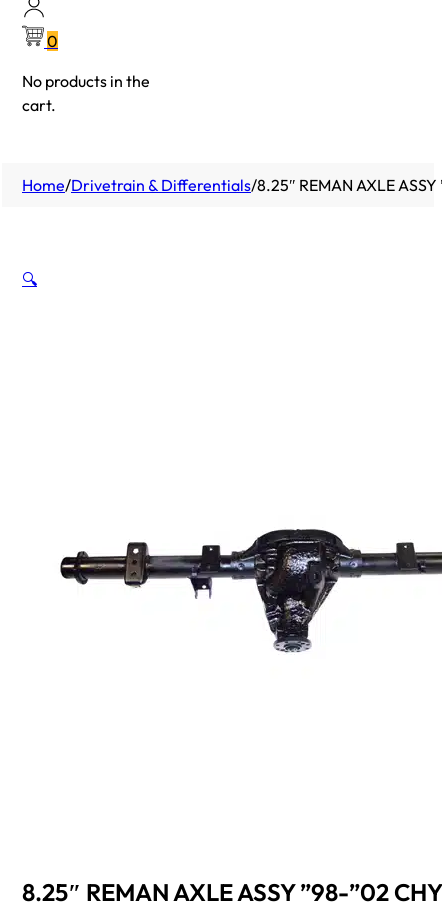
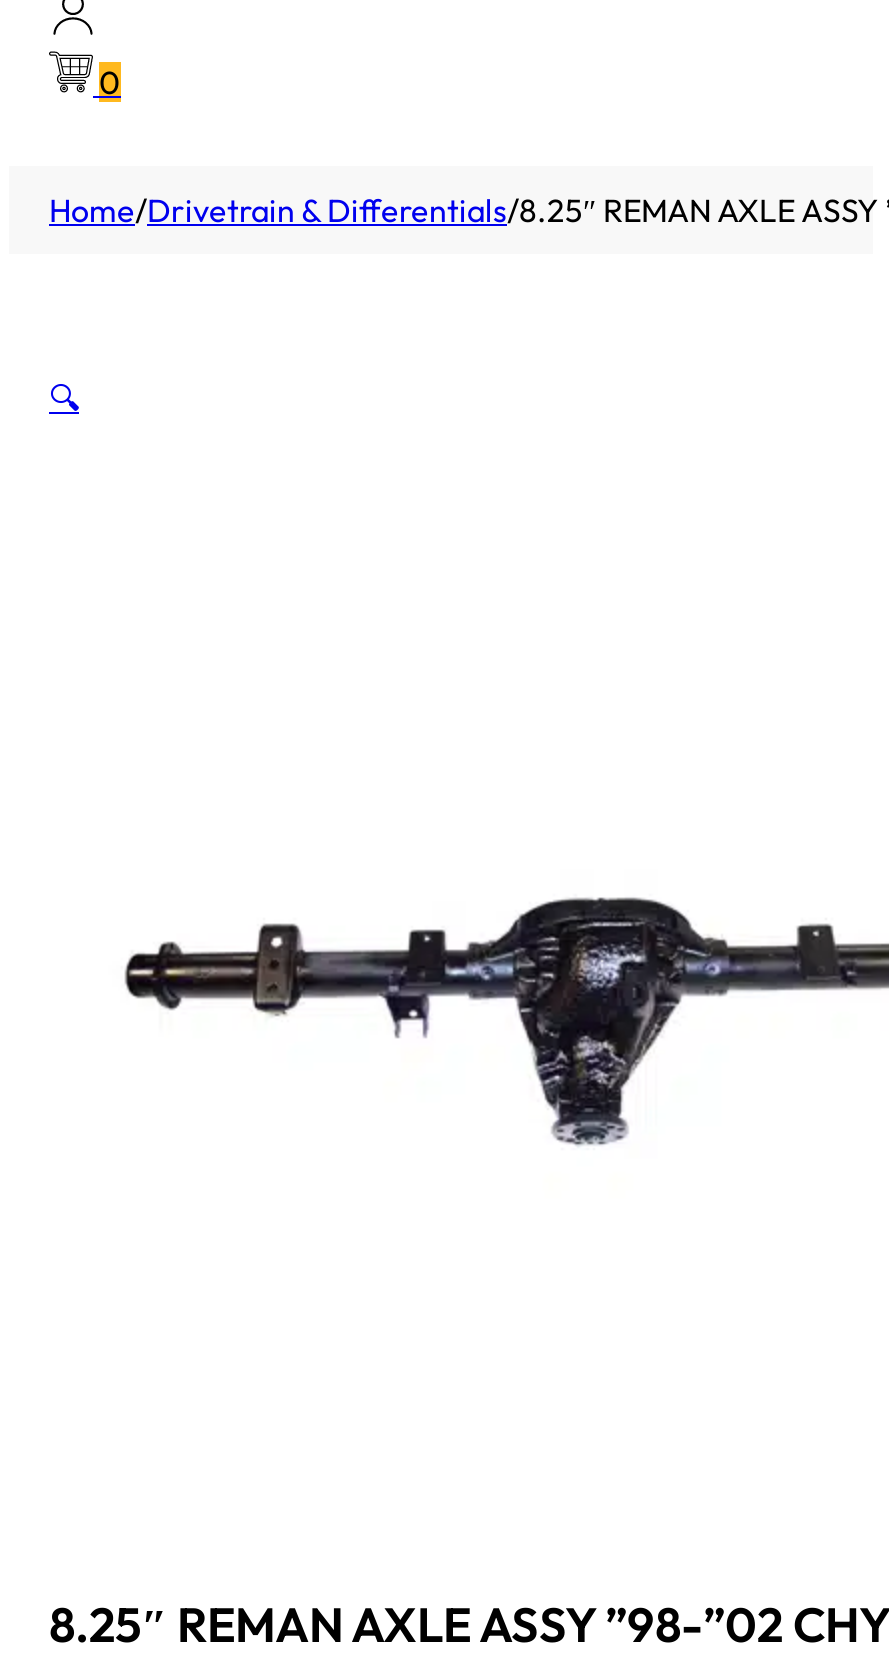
[22,71,150,115] No products in the | cart. -> none

